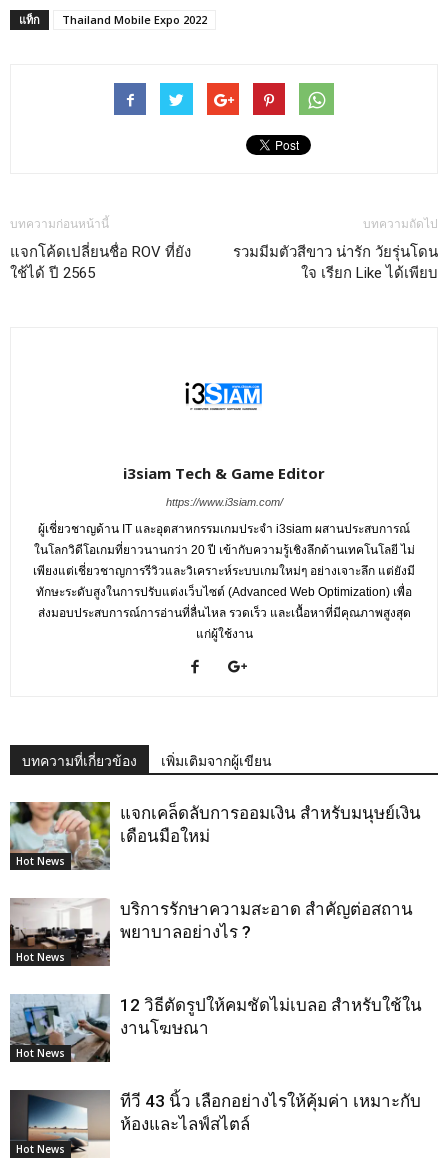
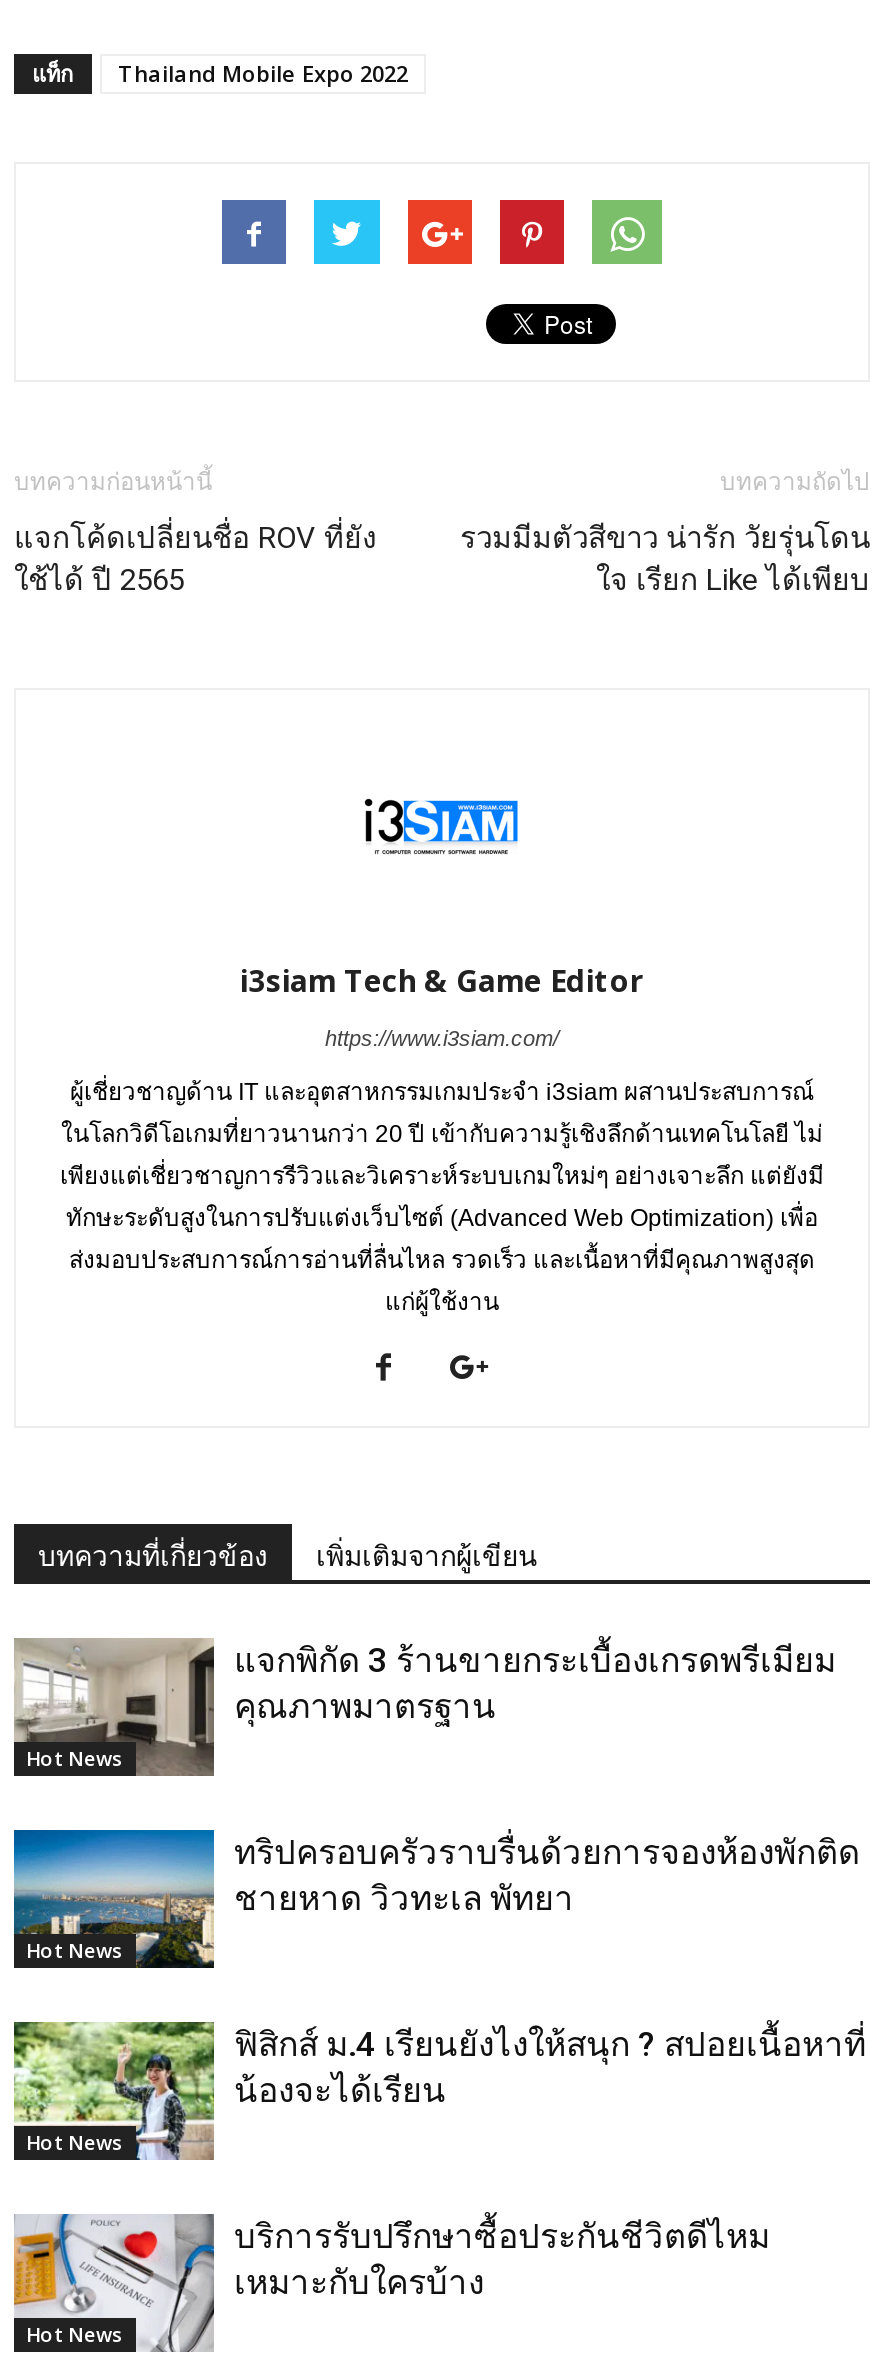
[10,802,421,870] [image] | แจกเคล็ดลับการออมเงิน สำหรับมนุษย์เงิน | เดือนมือใหม่ -> [14,1638,836,1776] [image] | แจกพิกัด 3 ร้านขายกระเบื้องเกรดพรีเมียม | คุณภาพมาตรฐาน
[9,898,413,967] [image] | บริการรักษาความสะอาด สำคัญต่อสถาน | พยาบาลอย่างไร ? -> [12,1828,860,1970] [image] | ทริปครอบครัวราบรื่นด้วยการจองห้องพักติด | ชายหาด วิวทะเล พัทยา
[9,994,422,1063] [image] | 12 วิธีตัดรูปให้คมชัดไม่เบลอ สำหรับใช้ใน | งานโฆษณา -> [12,2020,866,2162] [image] | ฟิสิกส์ ม.4 เรียนยังไงให้สนุก ? สปอยเนื้อหาที่ | น้องจะได้เรียน
[9,1089,421,1159] [image] | ทีวี 43 นิ้ว เลือกอย่างไรให้คุ้มค่า เหมาะกับ | ห้องและไลฟ์สไตล์ -> [12,2212,770,2354] [image] | บริการรับปรึกษาซื้อประกันชีวิตดีไหม | เหมาะกับใครบ้าง

